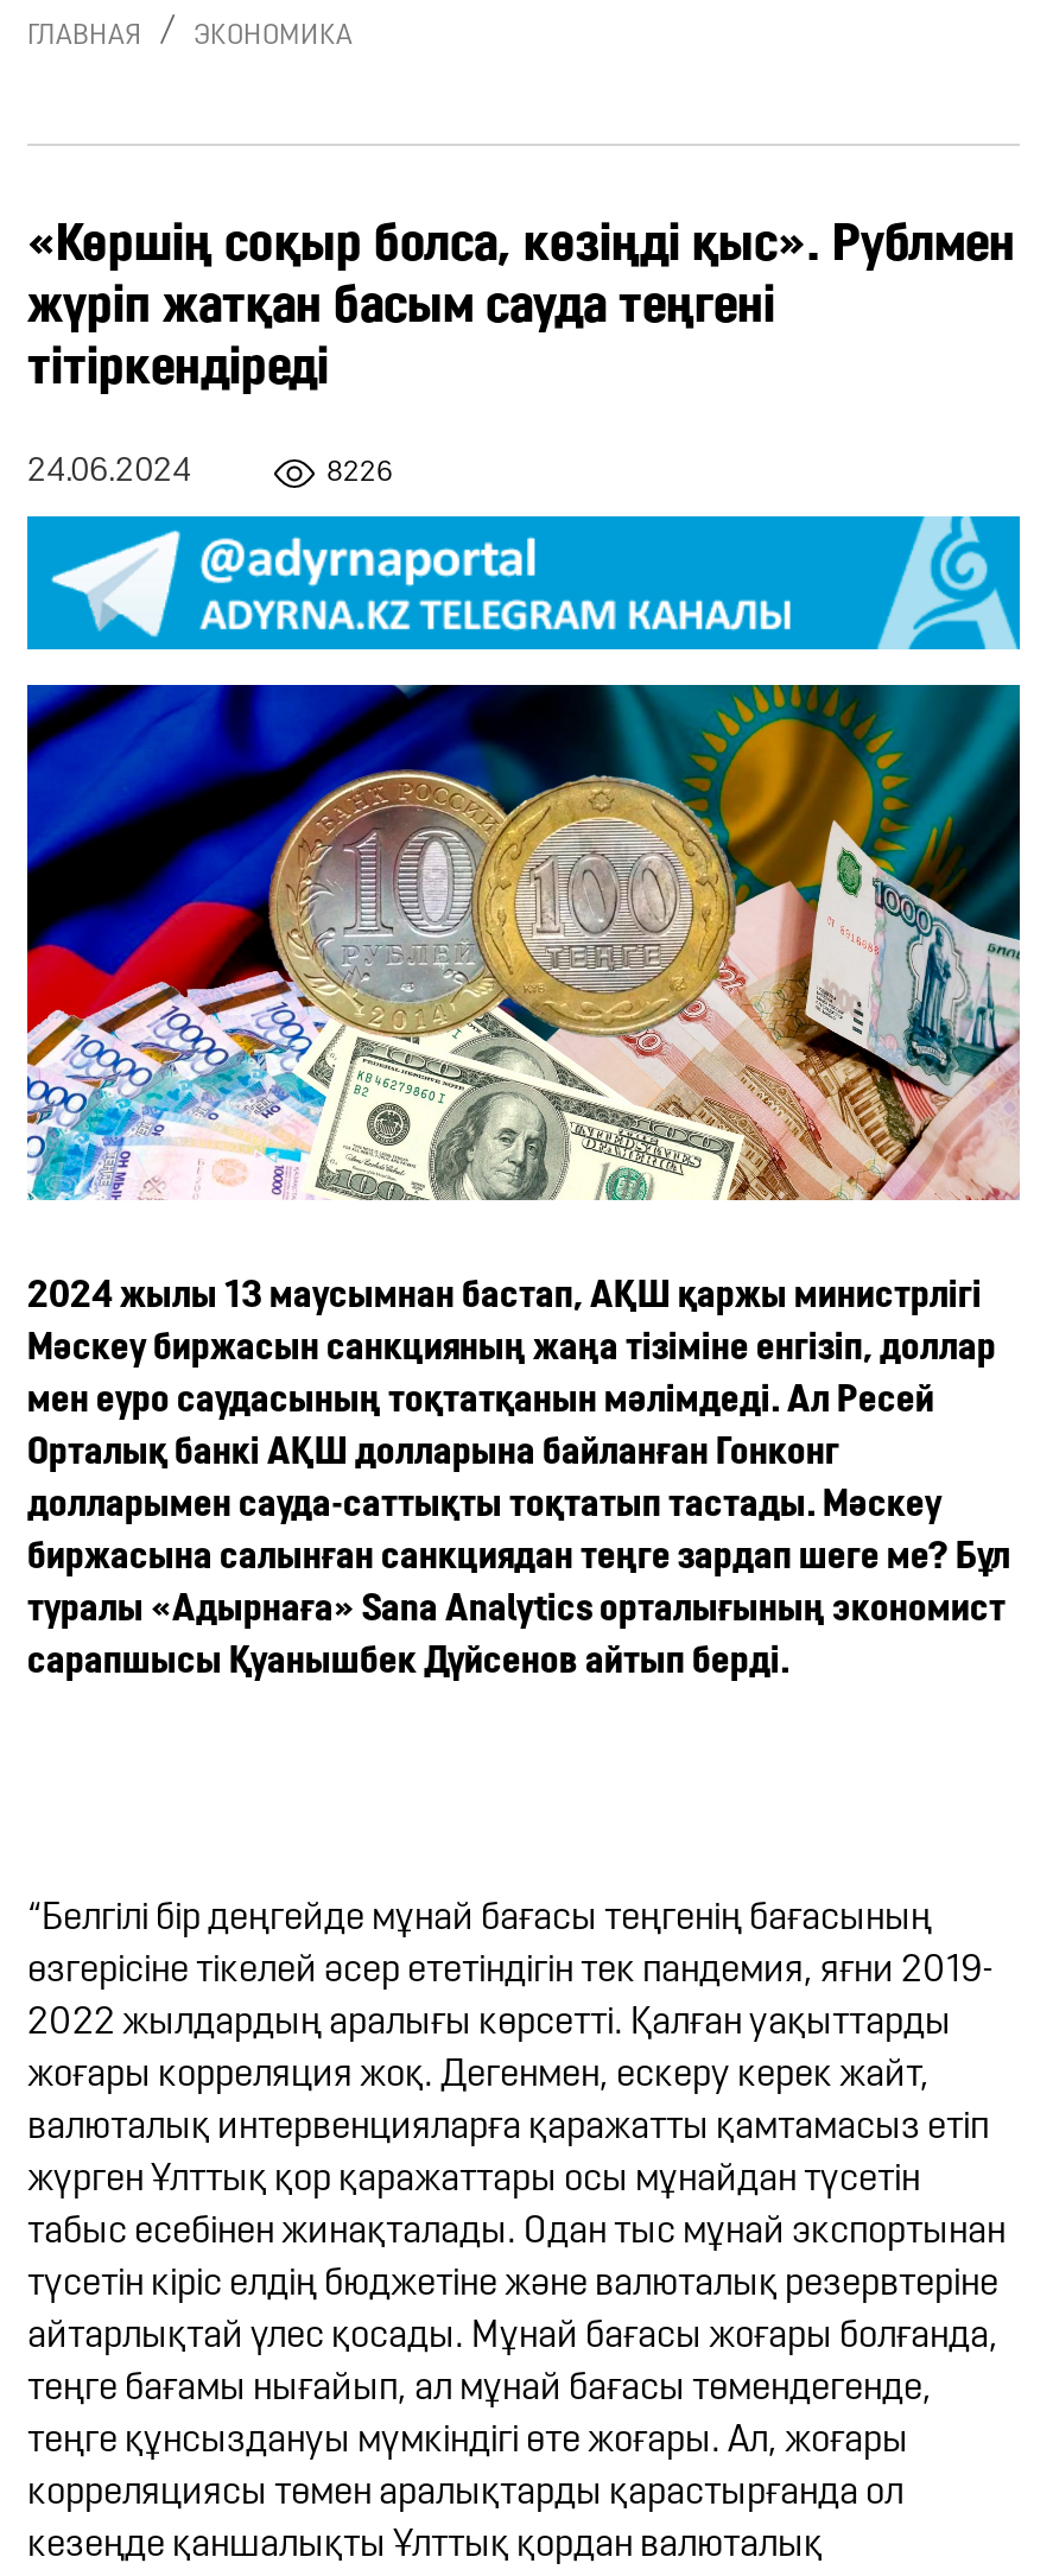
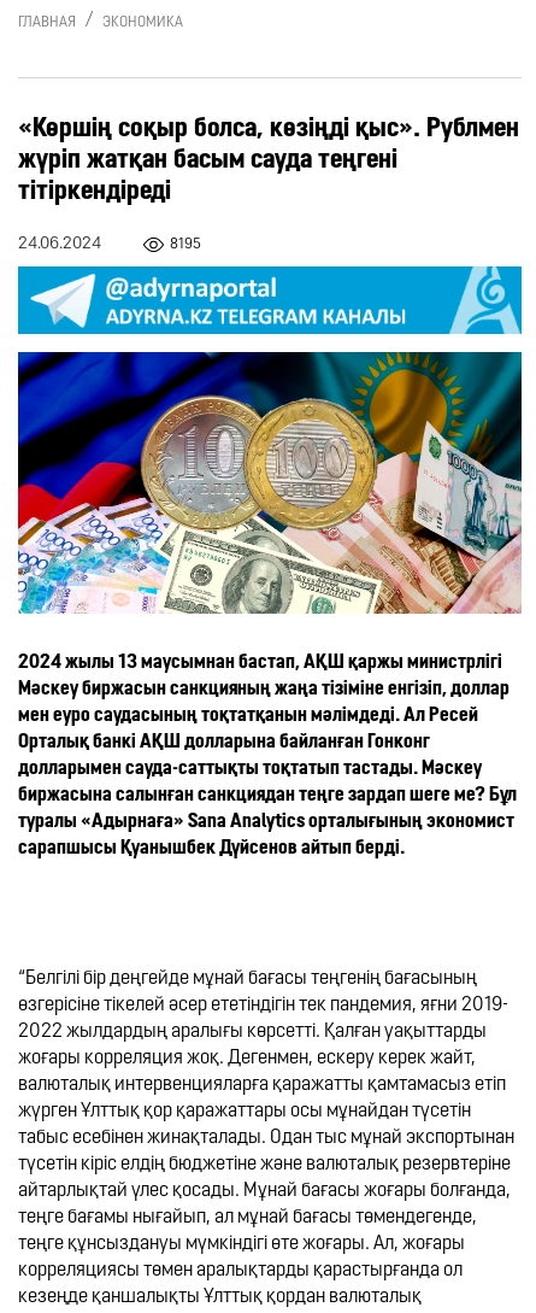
[326,459,393,488] 8226 -> [170,238,201,252] 8195

